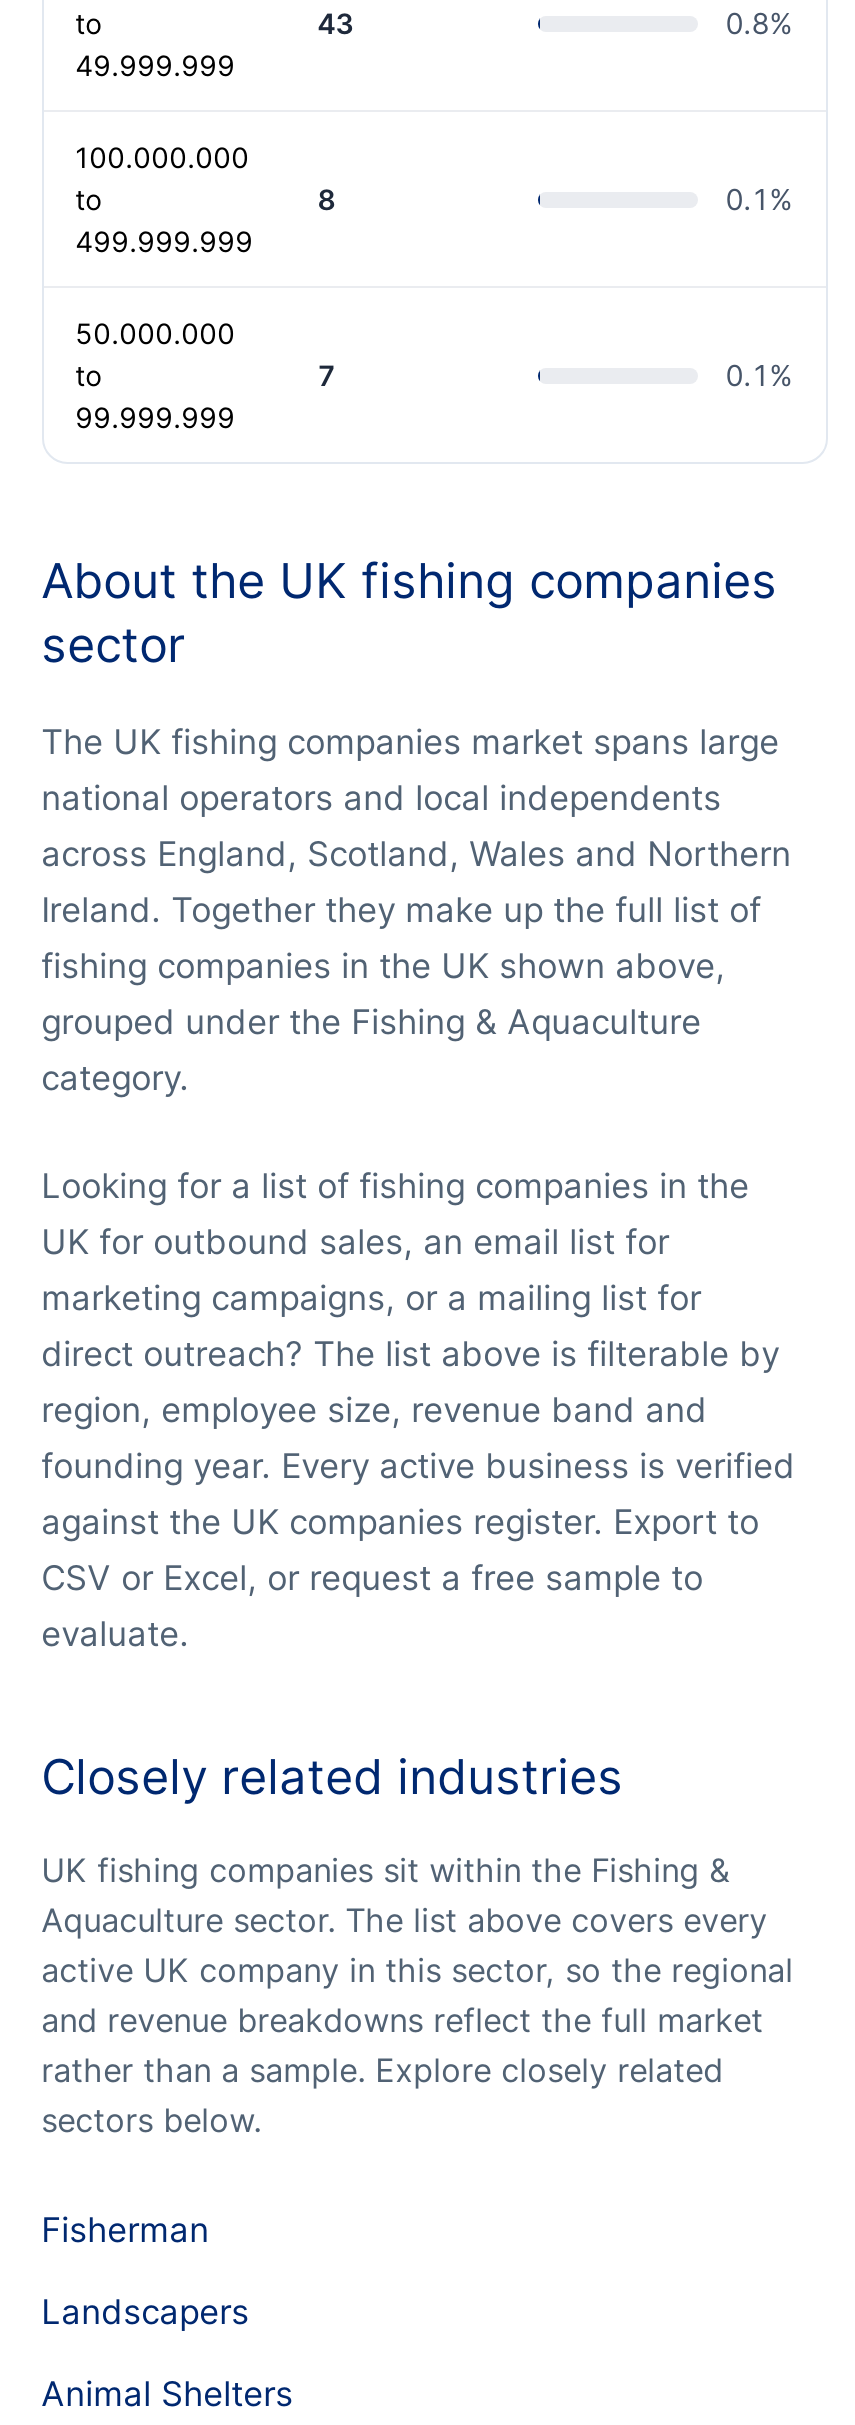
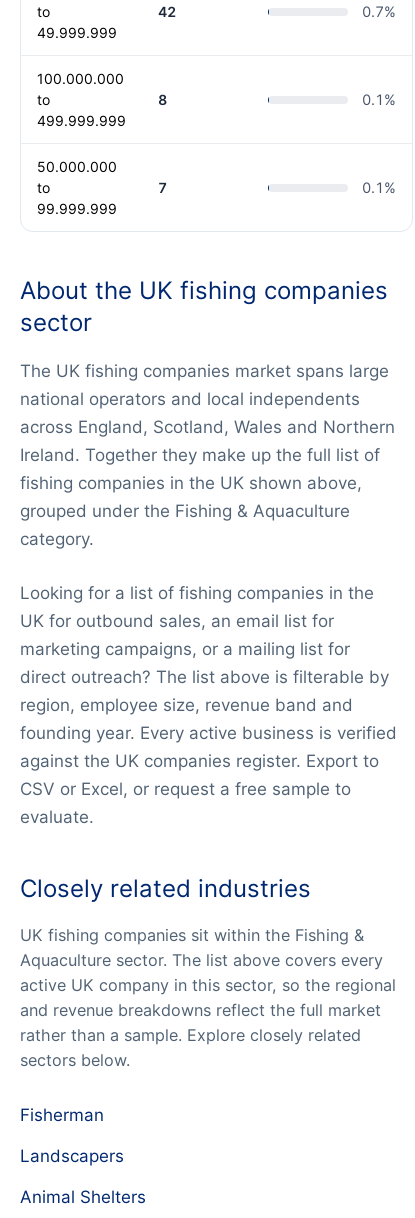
[317,7,353,41] 43 -> [158,3,176,20] 42
[725,7,793,41] 0.8% -> [362,3,396,20] 0.7%

